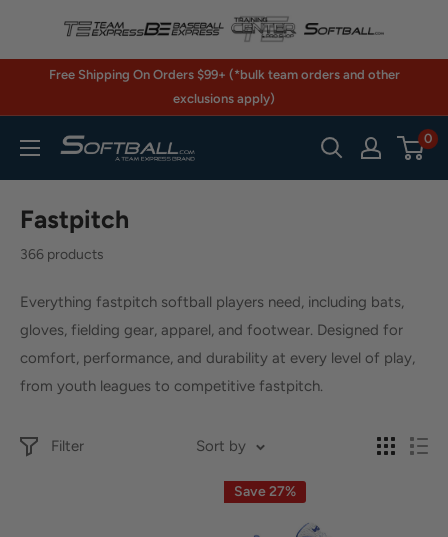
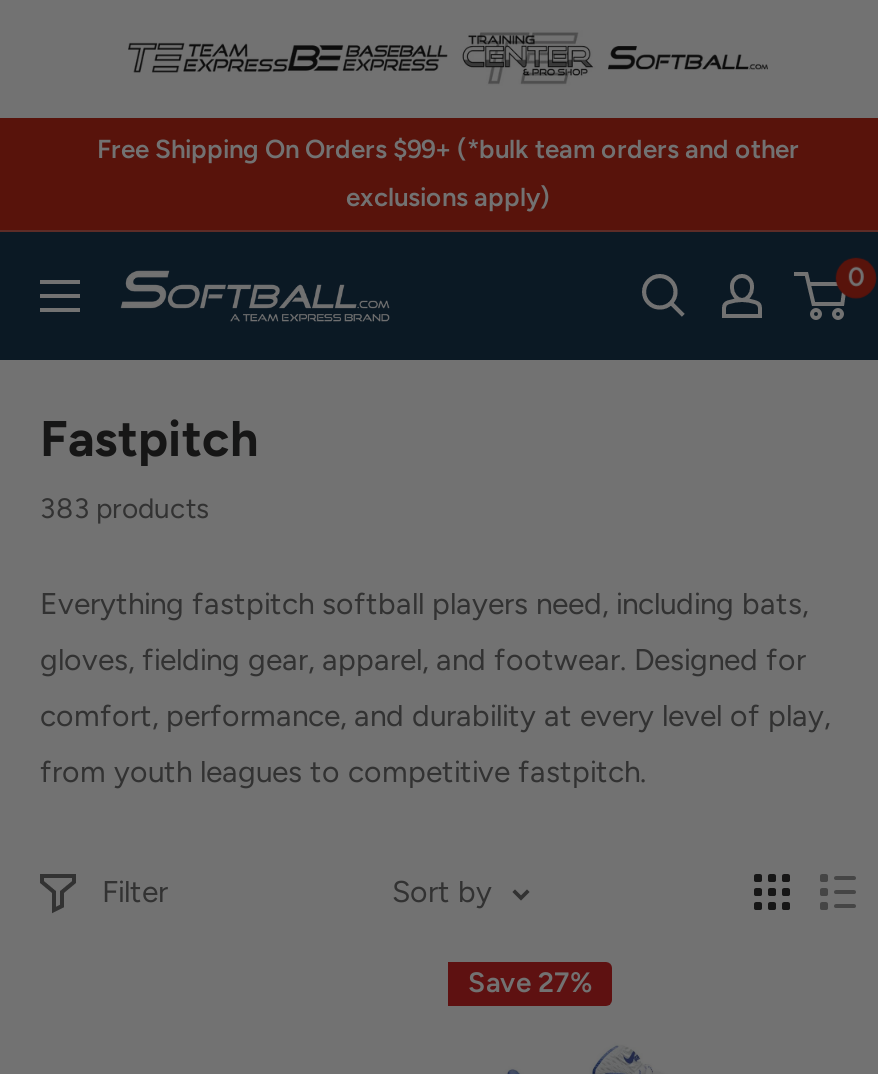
[20,246,104,263] 366 products -> [40,492,210,526] 383 products

